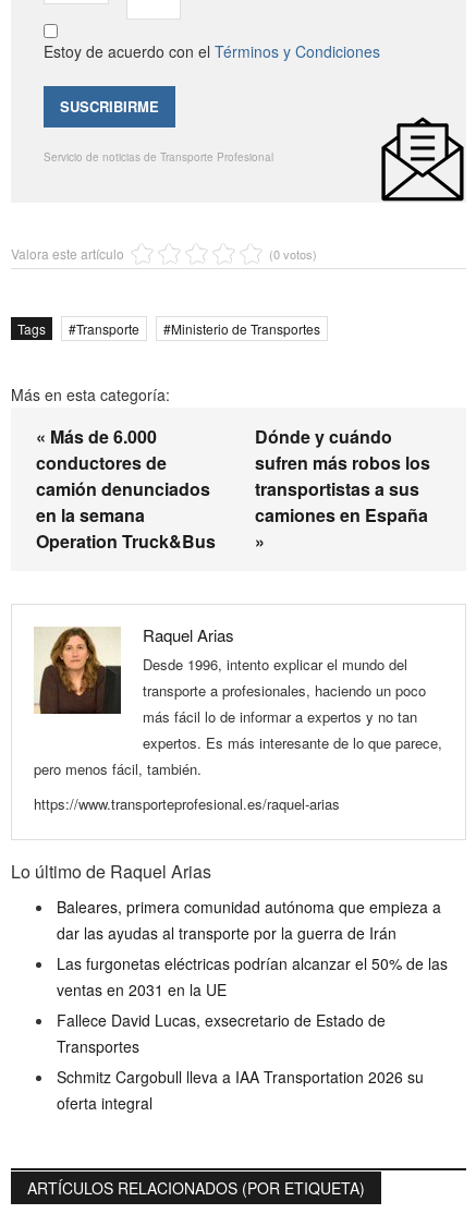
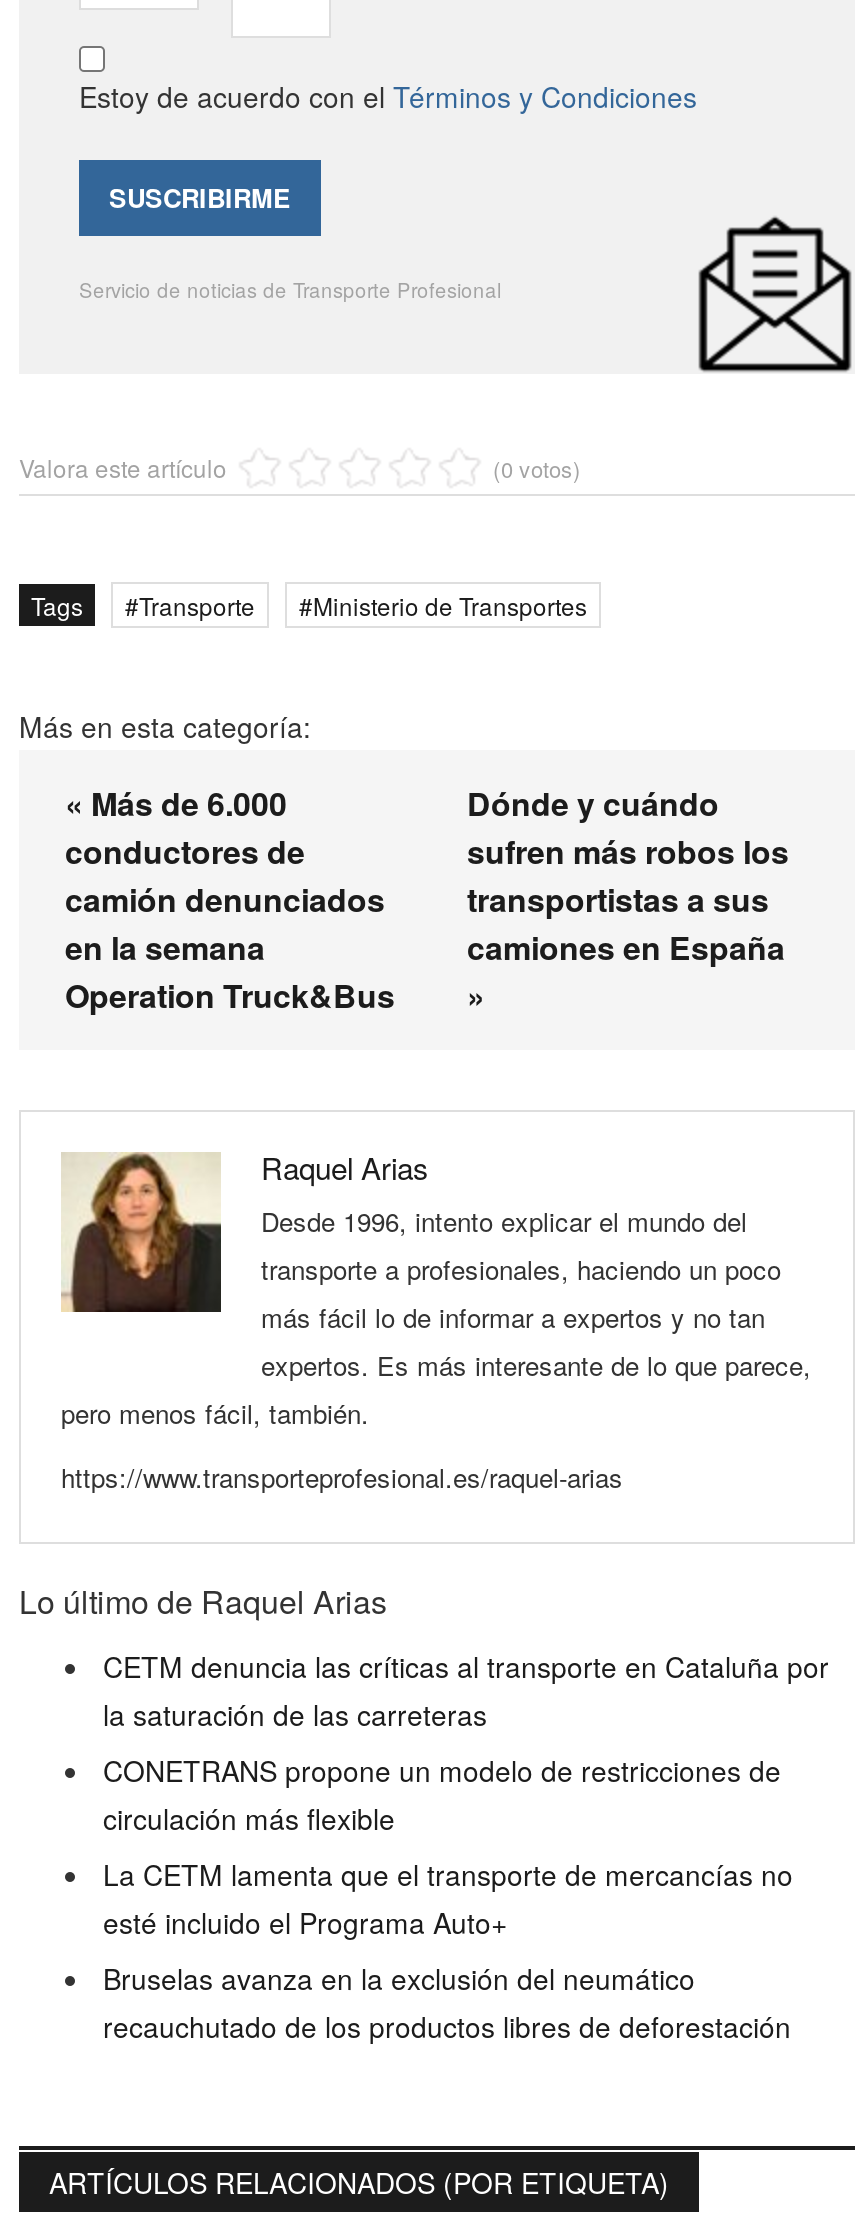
[57,895,448,1113] Baleares, primera comunidad autónoma que empieza a | dar las ayudas al transporte por la guerra de Irán | Las furgonetas eléctricas podrían alcanzar el 50% de las | ventas en 2031 en la UE | Fallece David Lucas, exsecretario de Estado de | Transportes | Schmitz Cargobull lleva a IAA Transportation 2026 su | oferta integral -> [103,1645,829,2045] CETM denuncia las críticas al transporte en Cataluña por | la saturación de las carreteras | CONETRANS propone un modelo de restricciones de | circulación más flexible | La CETM lamenta que el transporte de mercancías no | esté incluido el Programa Auto+ | Bruselas avanza en la exclusión del neumático | recauchutado de los productos libres de deforestación

